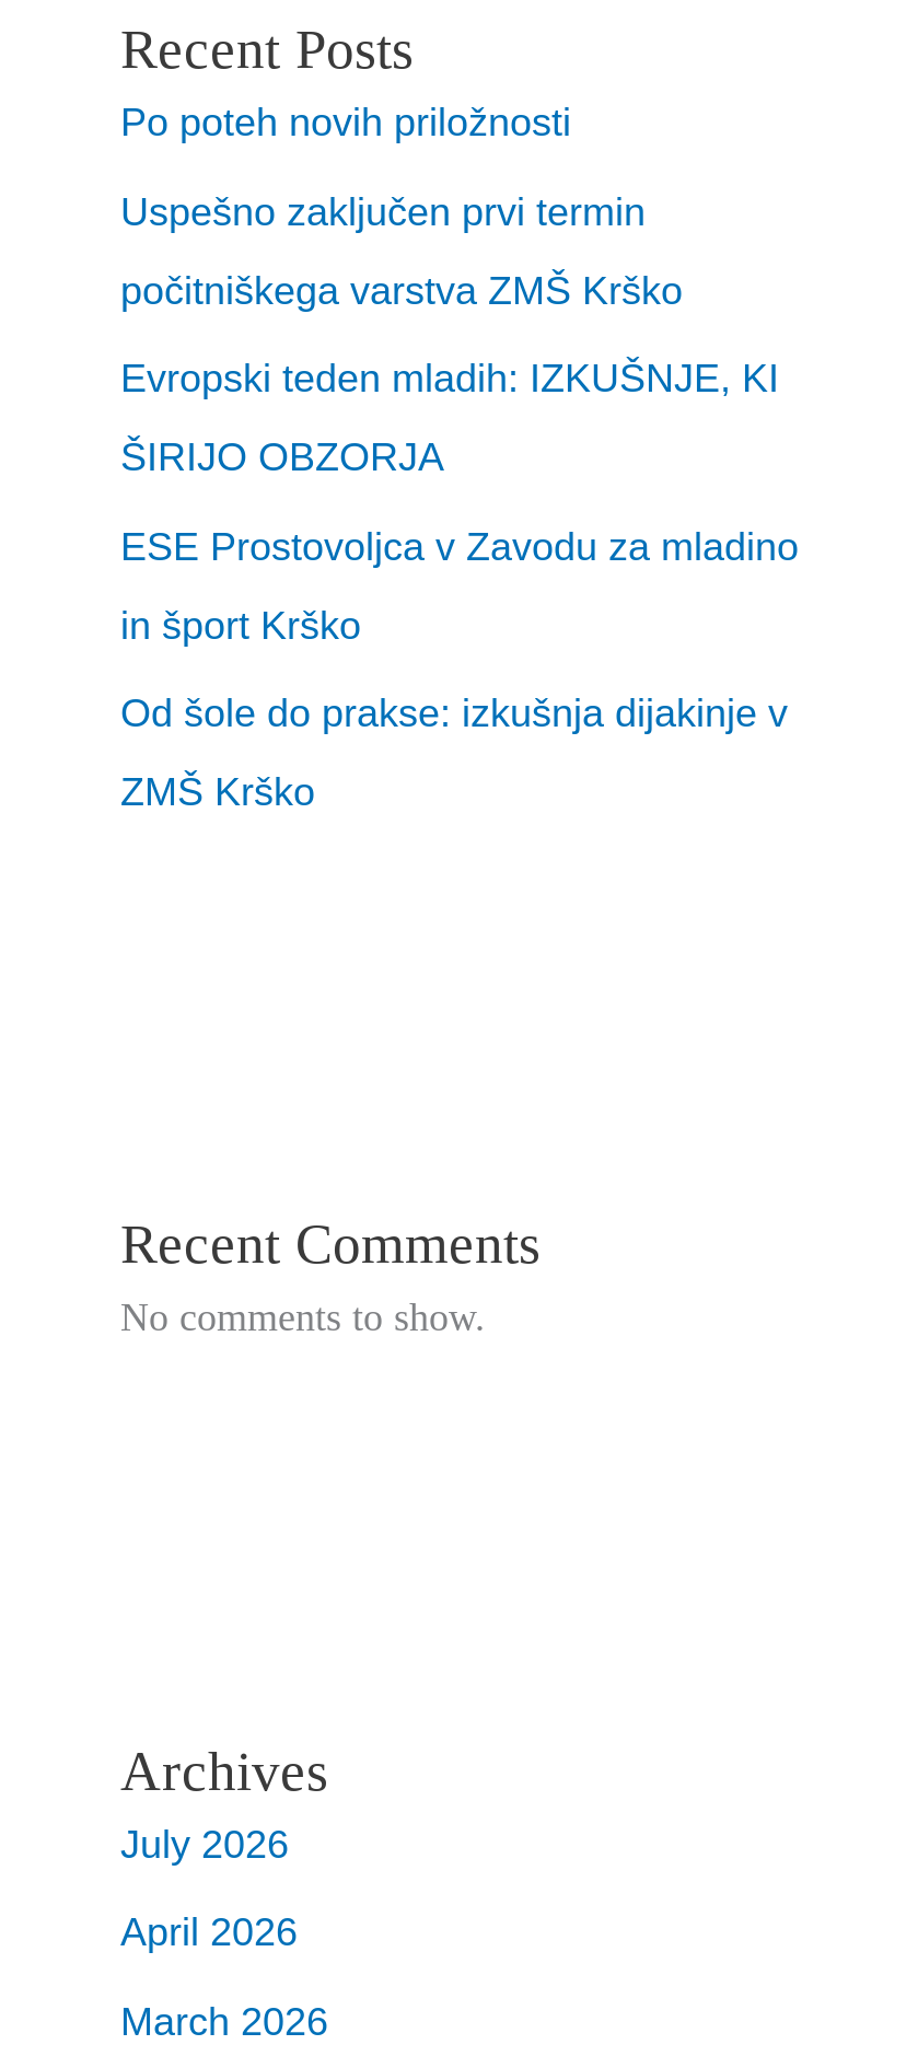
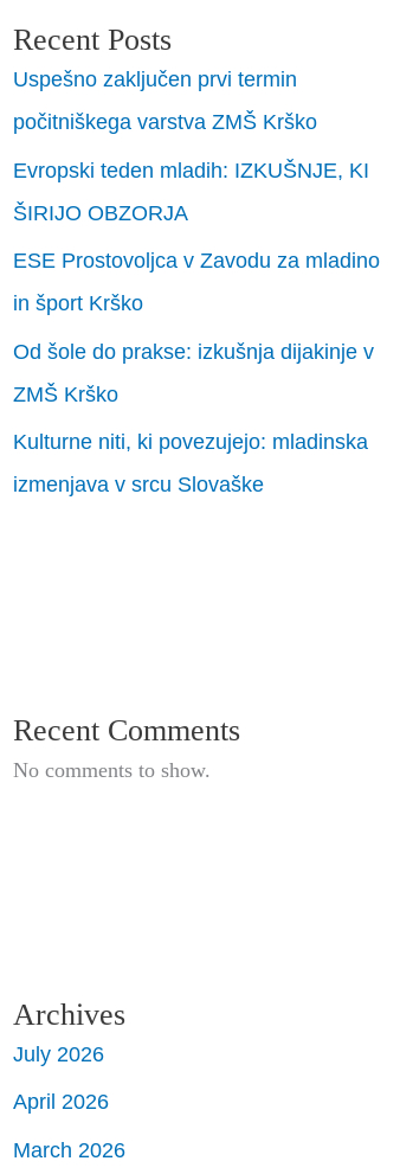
[120,99,571,145] Po poteh novih priložnosti -> none
moved [120,188,799,815] -> [12,67,379,406]: Uspešno zaključen prvi termin | počitniškega varstva ZMŠ Krško | Evropski teden mladih: IZKUŠNJE, KI | ŠIRIJO OBZORJA | ESE Prostovoljca v Zavodu za mladino | in šport Krško | Od šole do prakse: izkušnja dijakinje v | ZMŠ Krško
none -> [12,429,367,497] Kulturne niti, ki povezujejo: mladinska | izmenjava v srcu Slovaške

